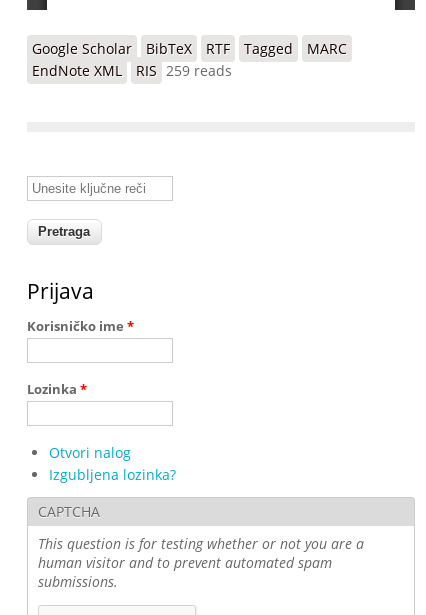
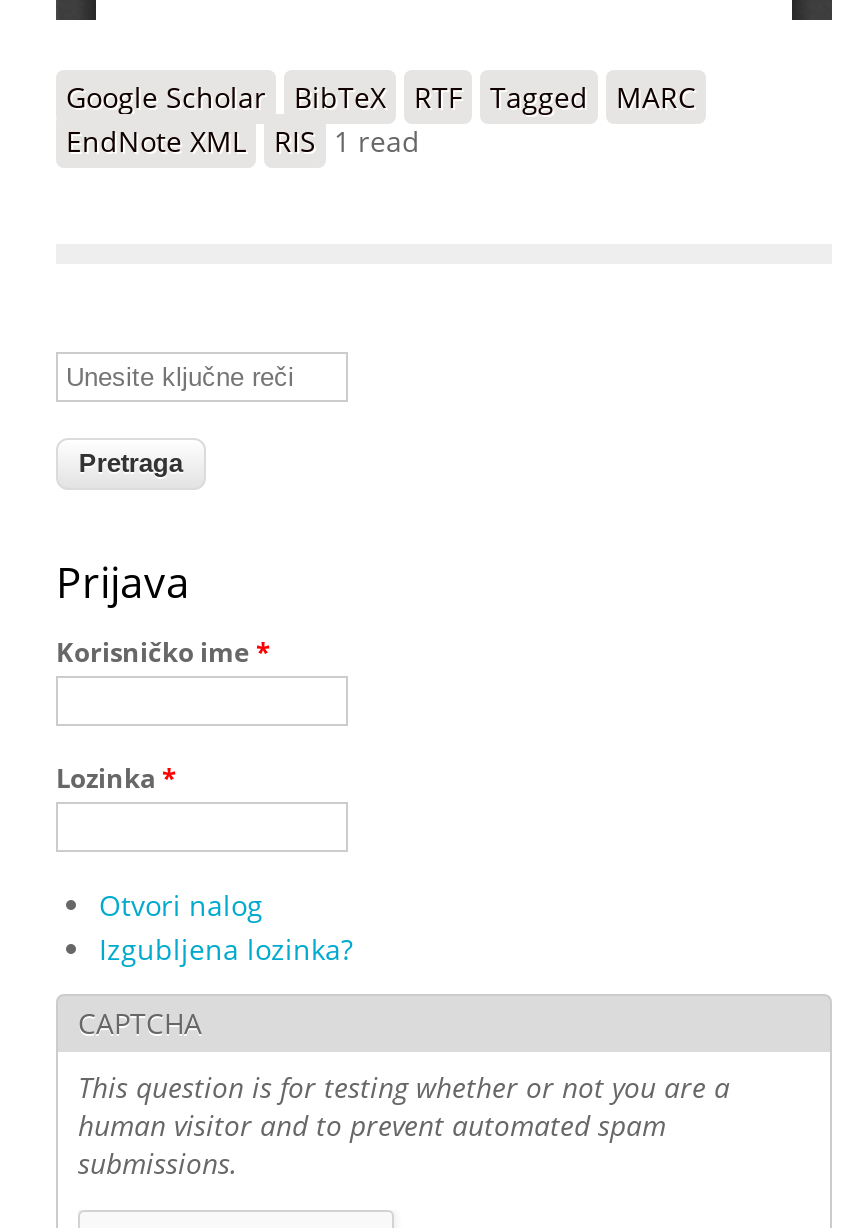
[32,60,232,79] EndNote XML RIS 259 reads -> [66,121,420,159] EndNote XML RIS 1 read

